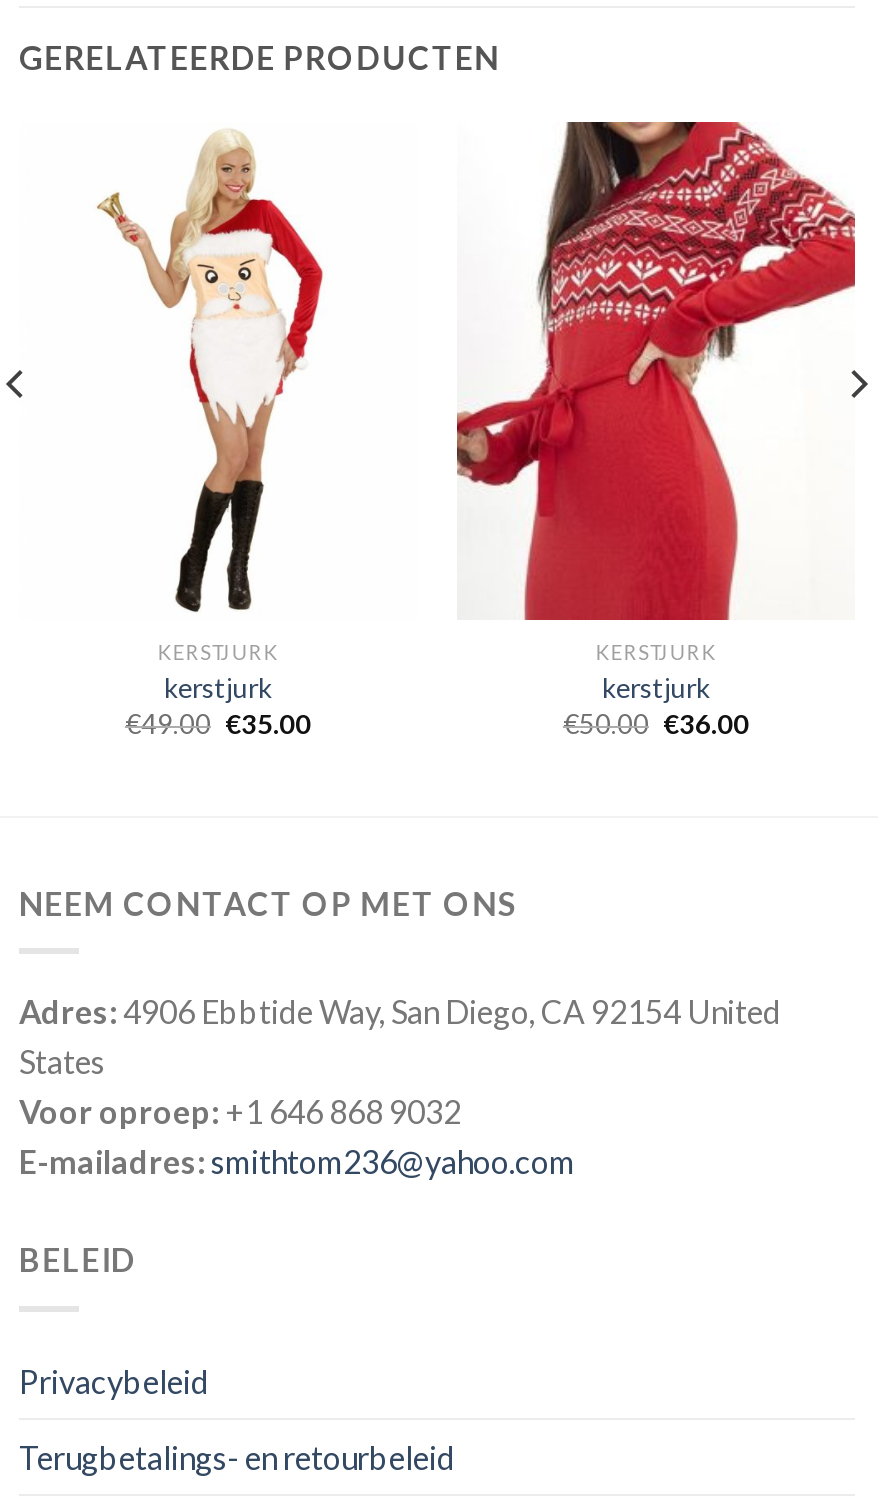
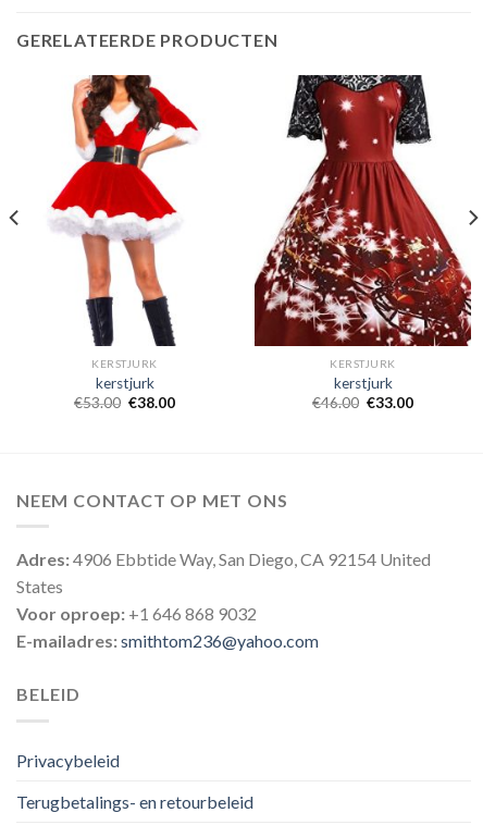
[83,122,351,620] [image] -> [50,74,198,347] [image]
[455,120,857,622] [image] -> [253,74,472,347] [image]
[125,708,311,740] €49.00 €35.00 -> [74,394,175,412] €53.00 €38.00
[563,708,749,740] €50.00 €36.00 -> [312,394,413,412] €46.00 €33.00

